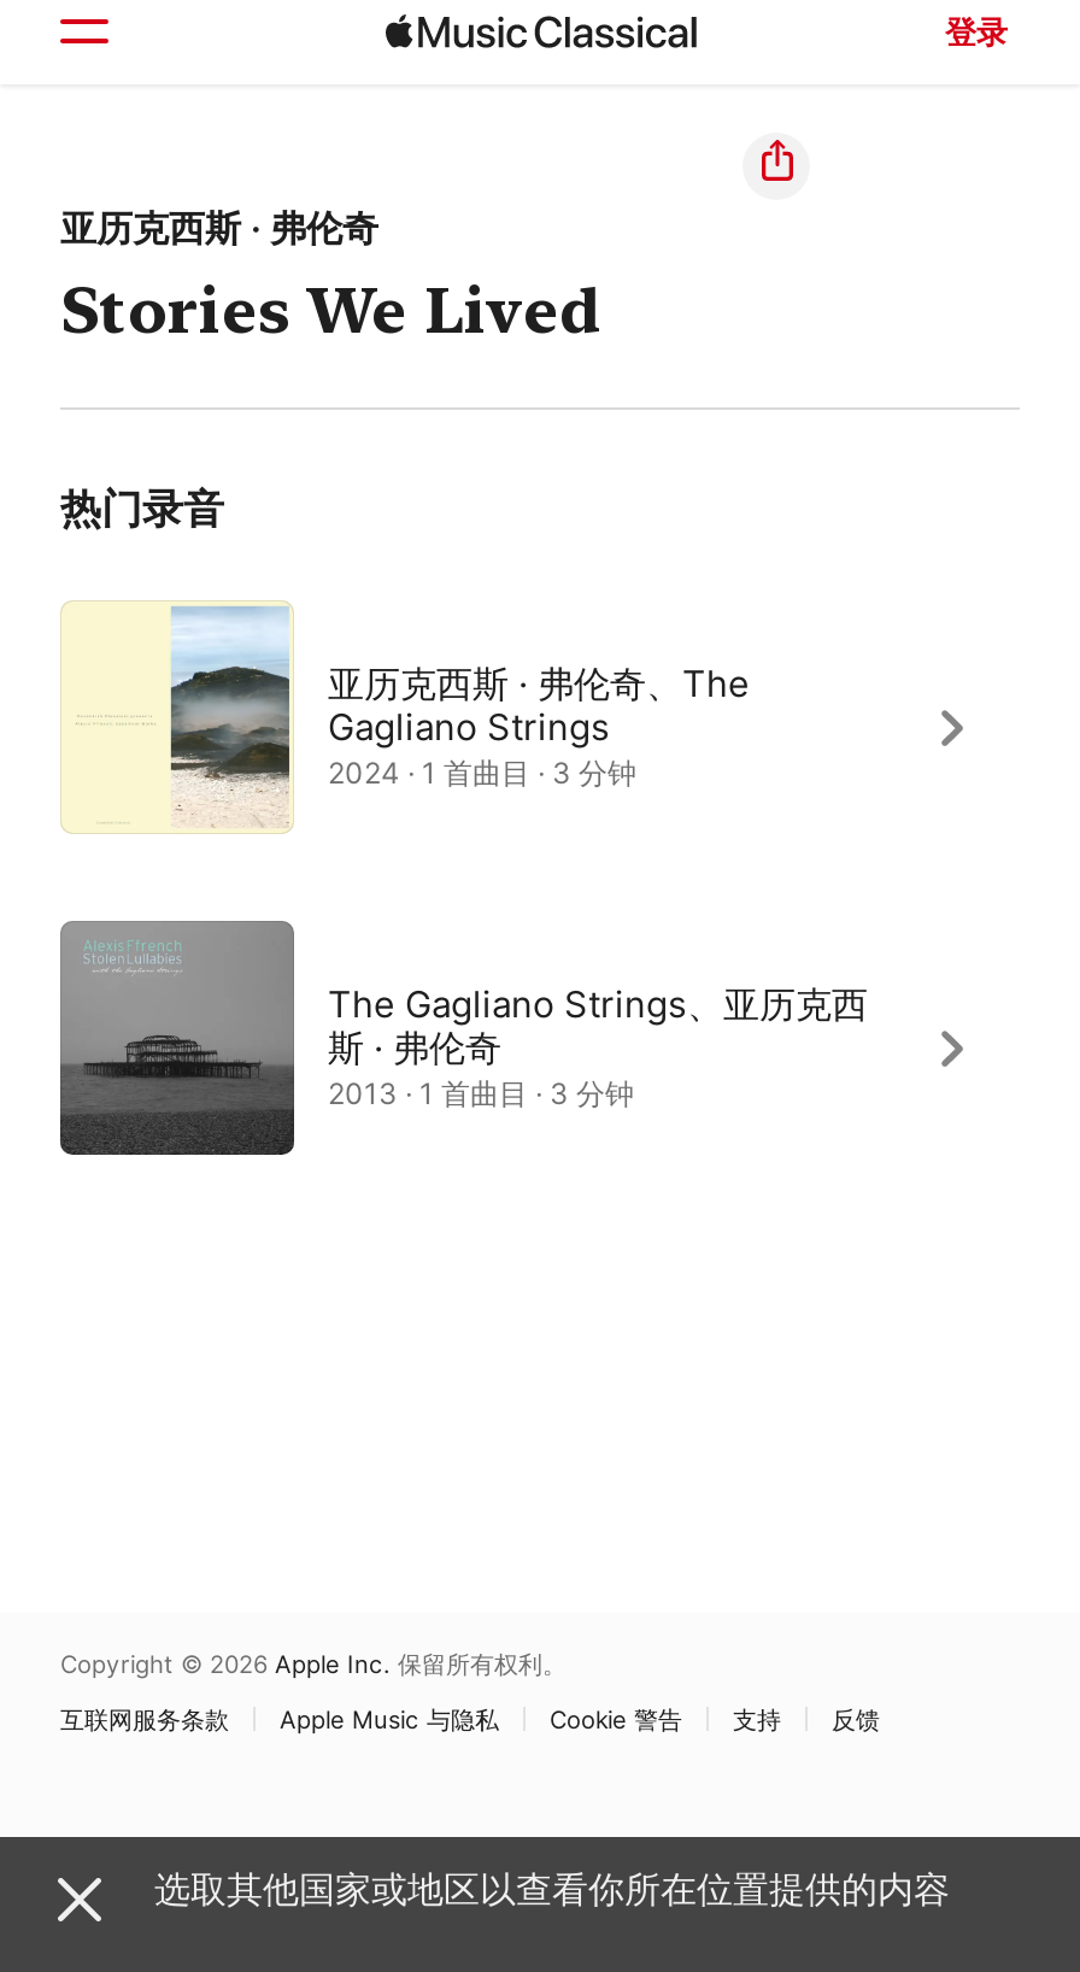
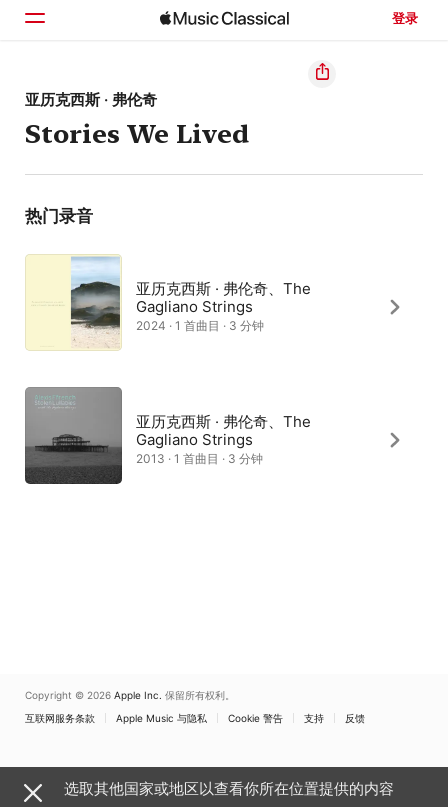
[328,981,868,1070] The Gagliano Strings、亚历克西 | 斯 · 弗伦奇 -> [136,412,311,449] 亚历克西斯 · 弗伦奇、The | Gagliano Strings

